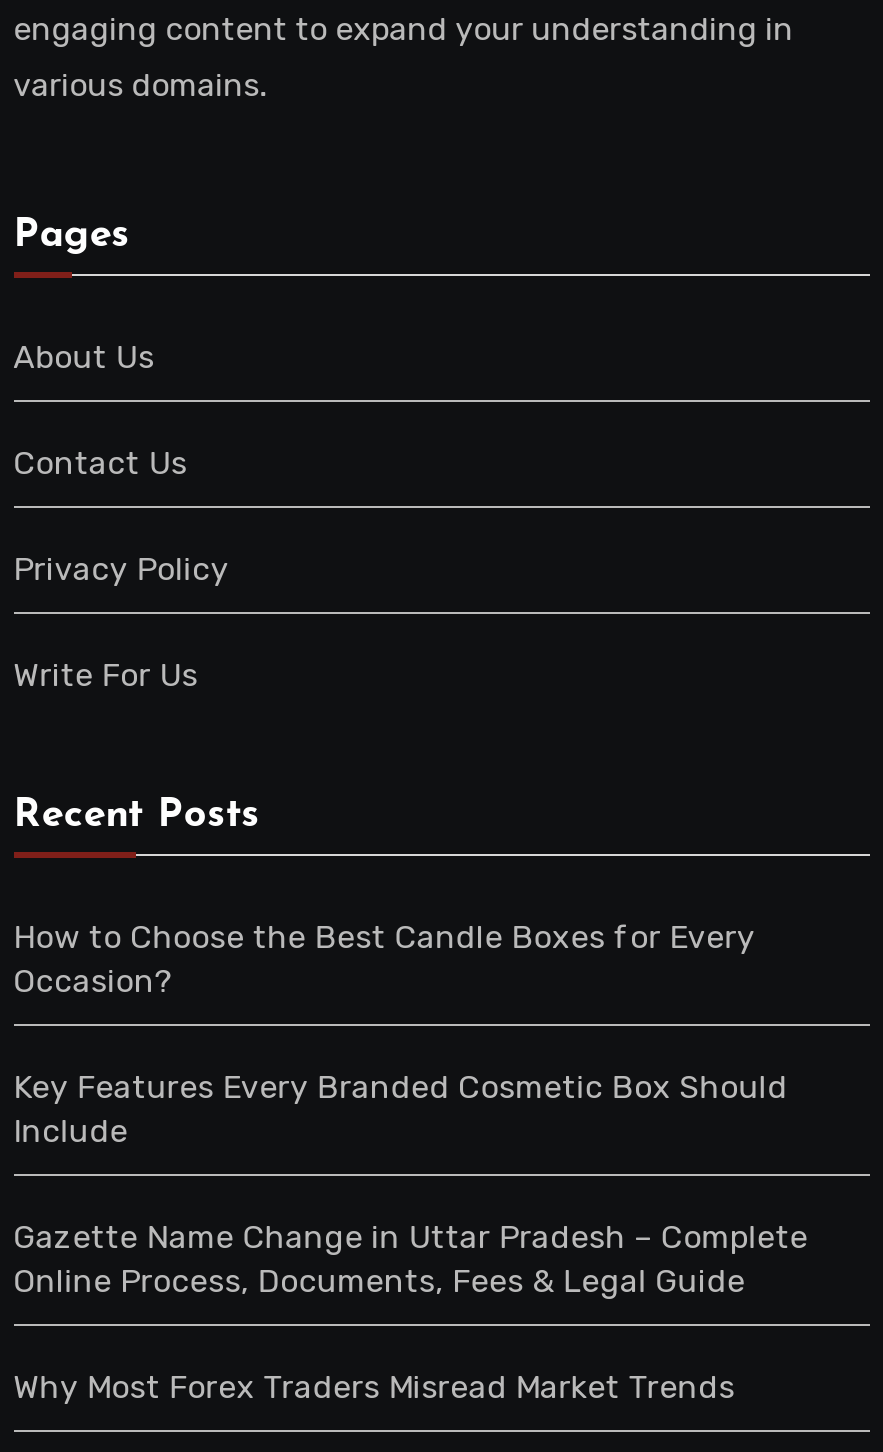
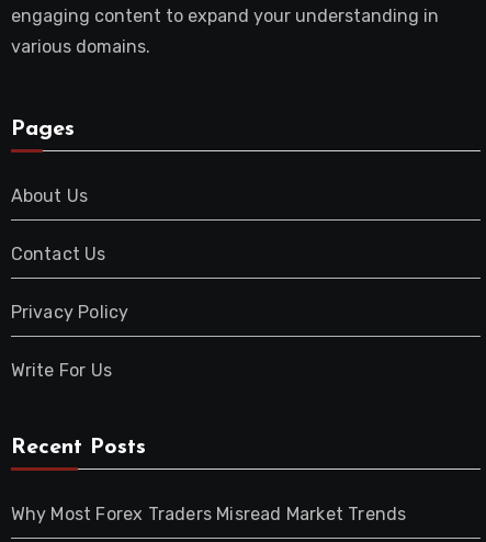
[13,919,808,1301] How to Choose the Best Candle Boxes for Every | Occasion? | Key Features Every Branded Cosmetic Box Should | Include | Gazette Name Change in Uttar Pradesh – Complete | Online Process, Documents, Fees & Legal Guide -> none

